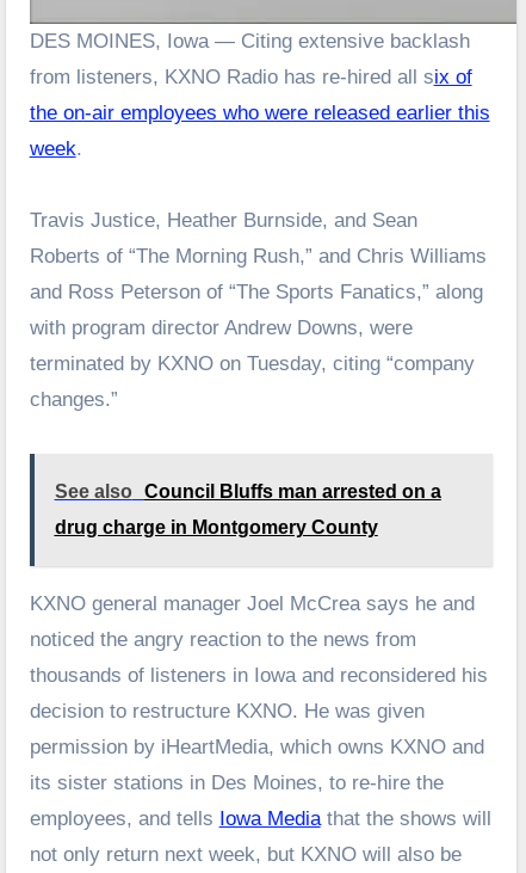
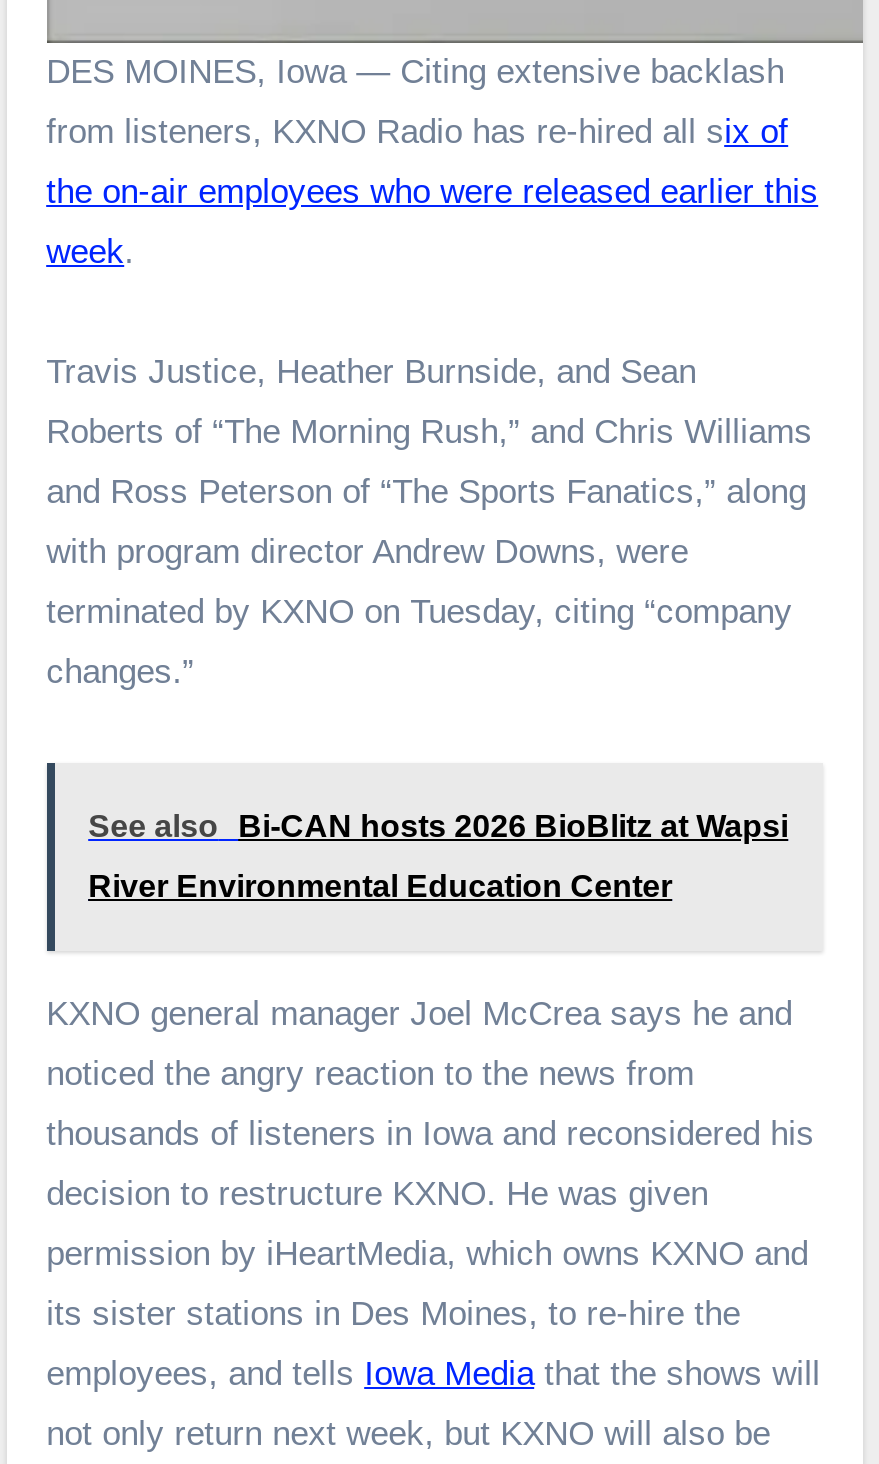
[54,482,441,502] See also Council Bluffs man arrested on a -> [88,809,788,843] See also Bi-CAN hosts 2026 BioBlitz at Wapsi
[54,517,378,538] drug charge in Montgomery County -> [88,869,672,903] River Environmental Education Center

